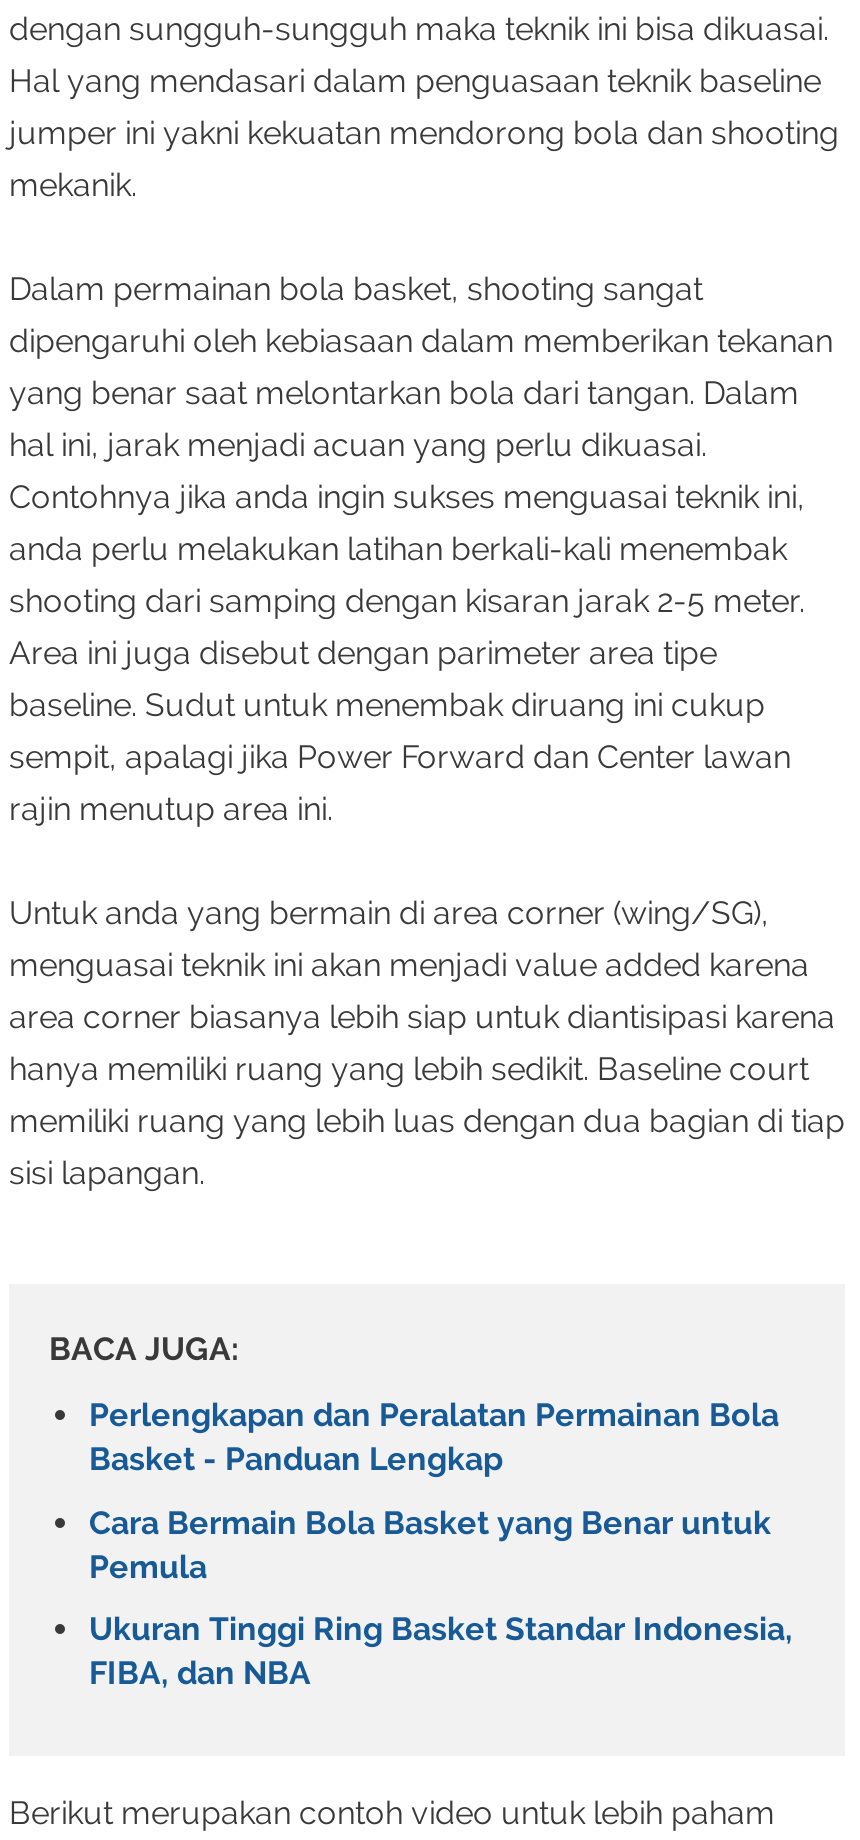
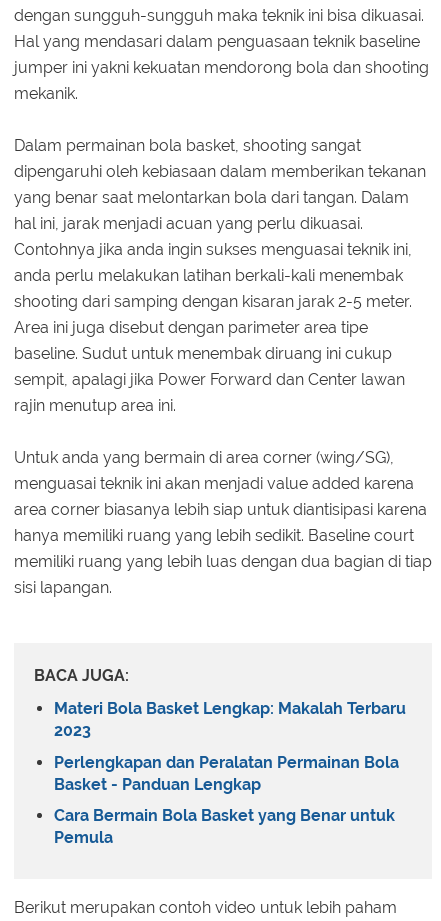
none -> [54,699,406,740] Materi Bola Basket Lengkap: Makalah Terbaru | 2023
moved [89,1396,779,1586] -> [54,753,399,847]: Perlengkapan dan Peralatan Permainan Bola | Basket - Panduan Lengkap | Cara Bermain Bola Basket yang Benar untuk | Pemula
[89,1611,793,1693] Ukuran Tinggi Ring Basket Standar Indonesia, | FIBA, dan NBA -> none

